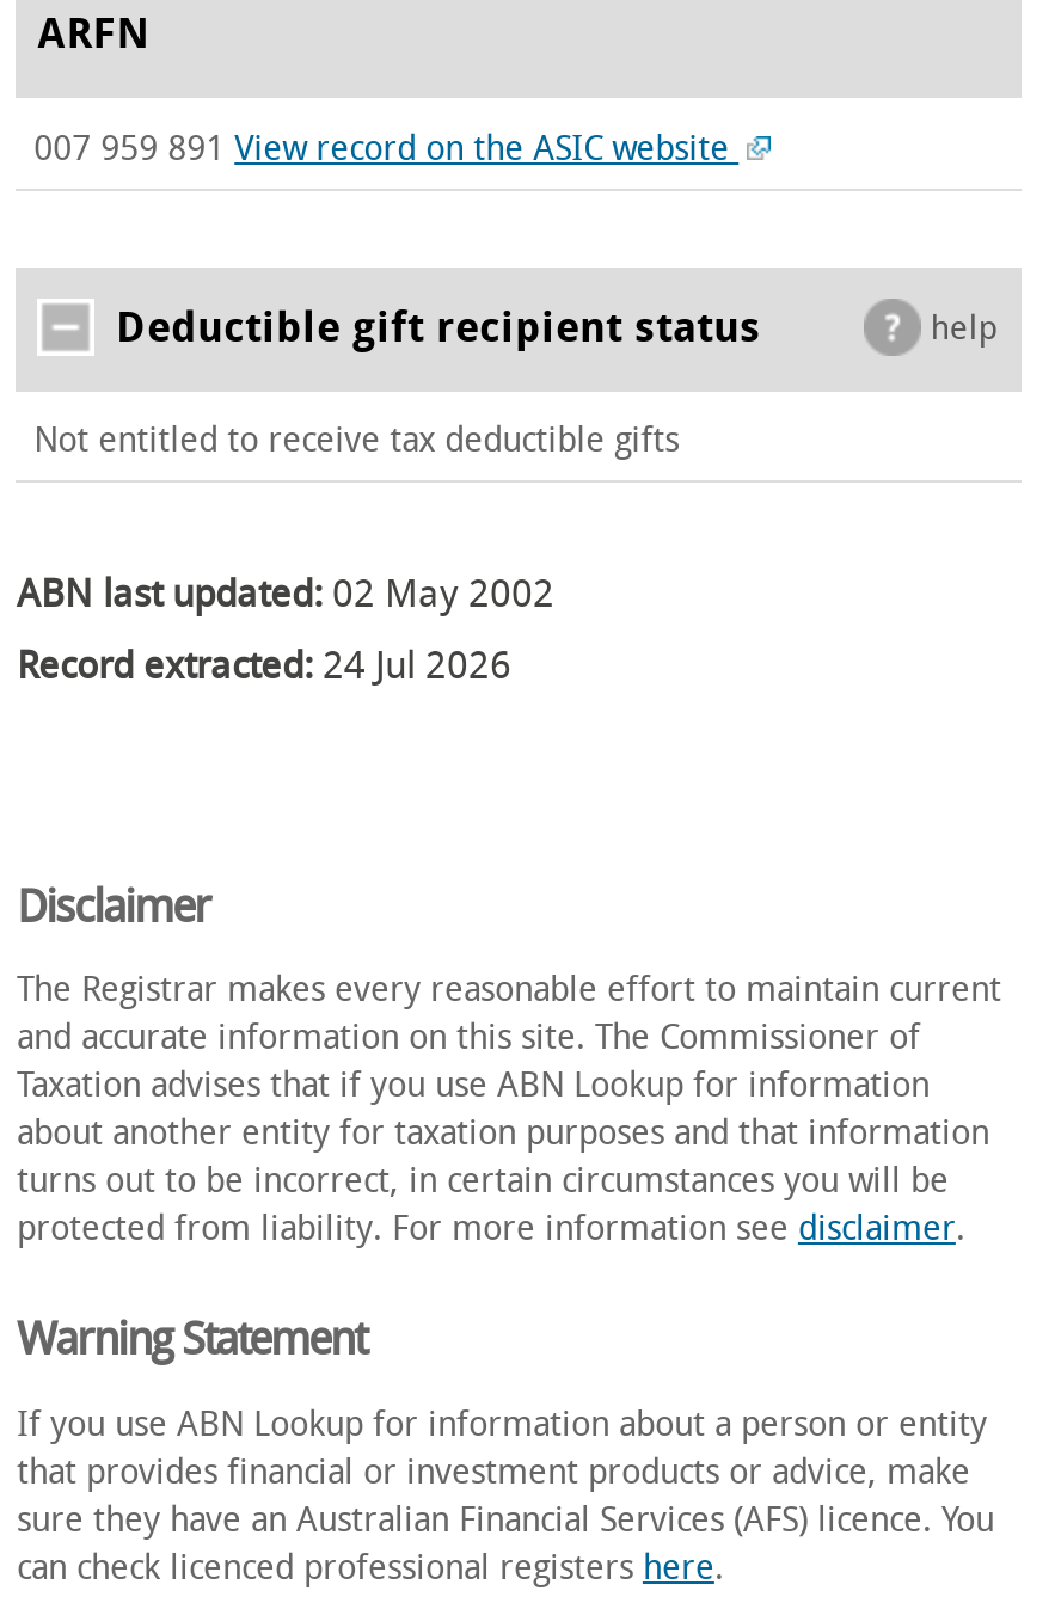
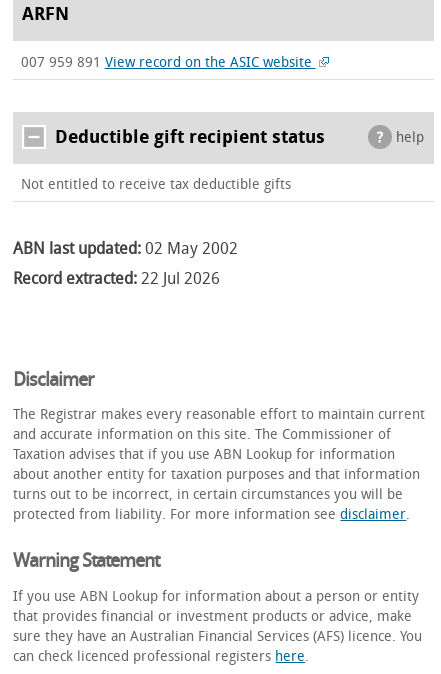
[16,644,511,689] Record extracted: 24 Jul 2026 -> [13,269,220,288] Record extracted: 22 Jul 2026

